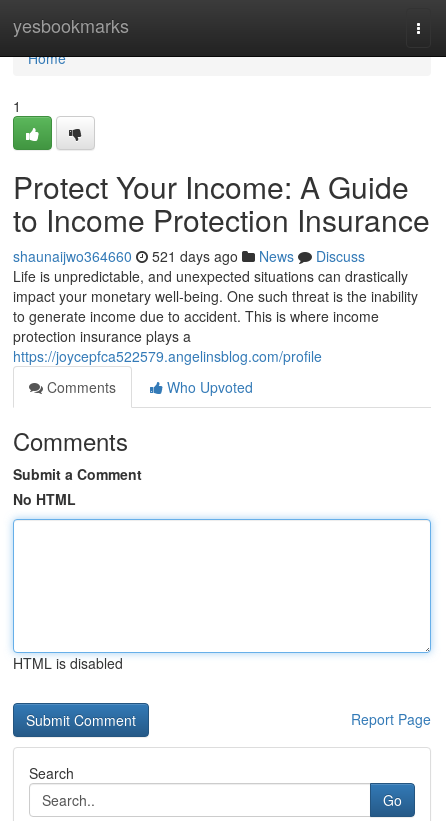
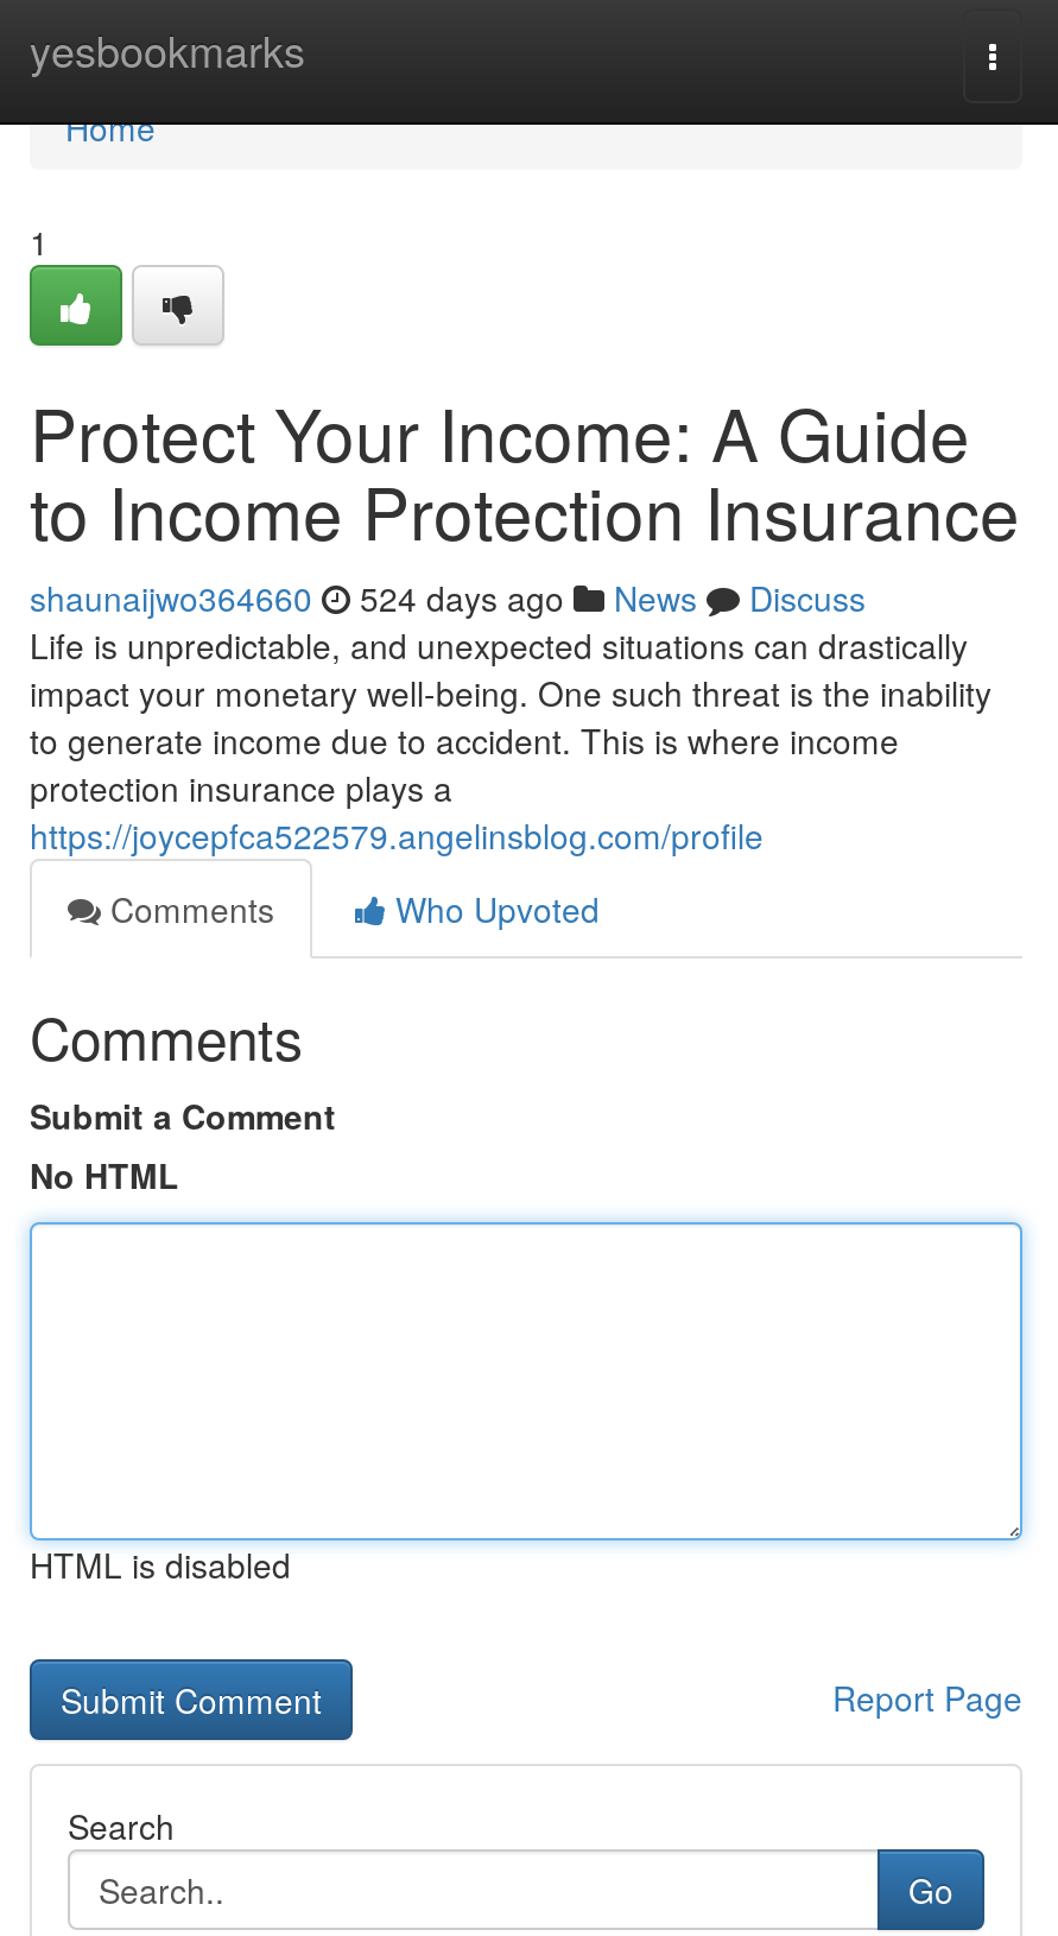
[13,246,365,266] shaunaijwo364660 521 days ago News Discuss -> [30,574,866,621] shaunaijwo364660 524 days ago News Discuss

